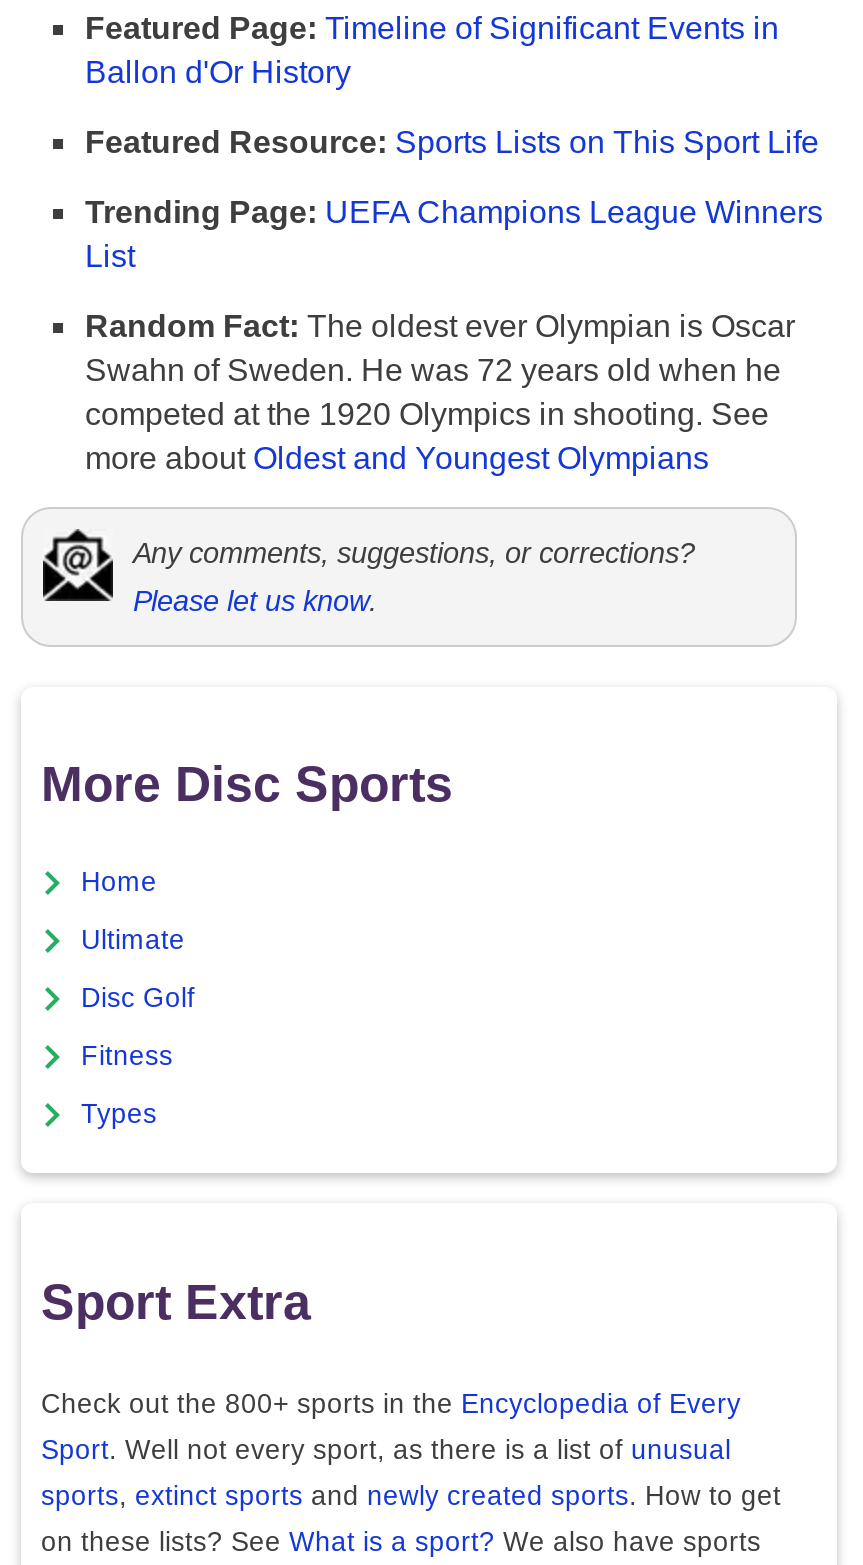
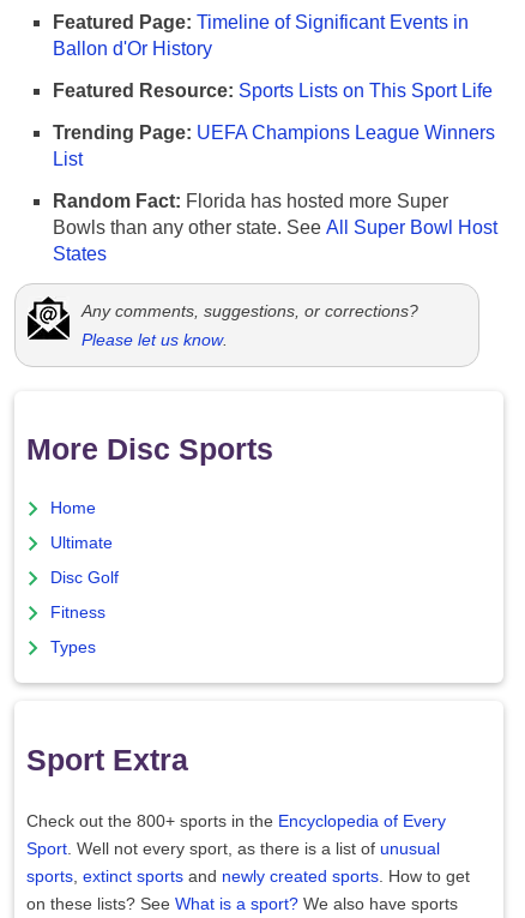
[85,309,795,475] Random Fact: The oldest ever Olympian is Oscar | Swahn of Sweden. He was 72 years old when he | competed at the 1920 Olympics in shooting. See | more about Oldest and Youngest Olympians -> [53,191,497,264] Random Fact: Florida has hosted more Super | Bowls than any other state. See All Super Bowl Host | States

